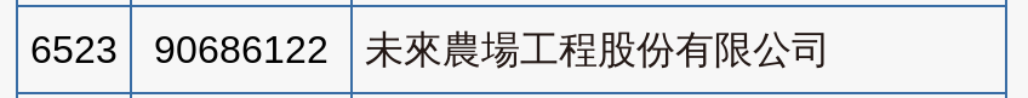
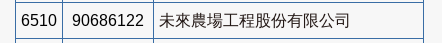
[30,29,830,70] 6523 90686122 未來農場工程股份有限公司 -> [21,12,351,29] 6510 90686122 未來農場工程股份有限公司

